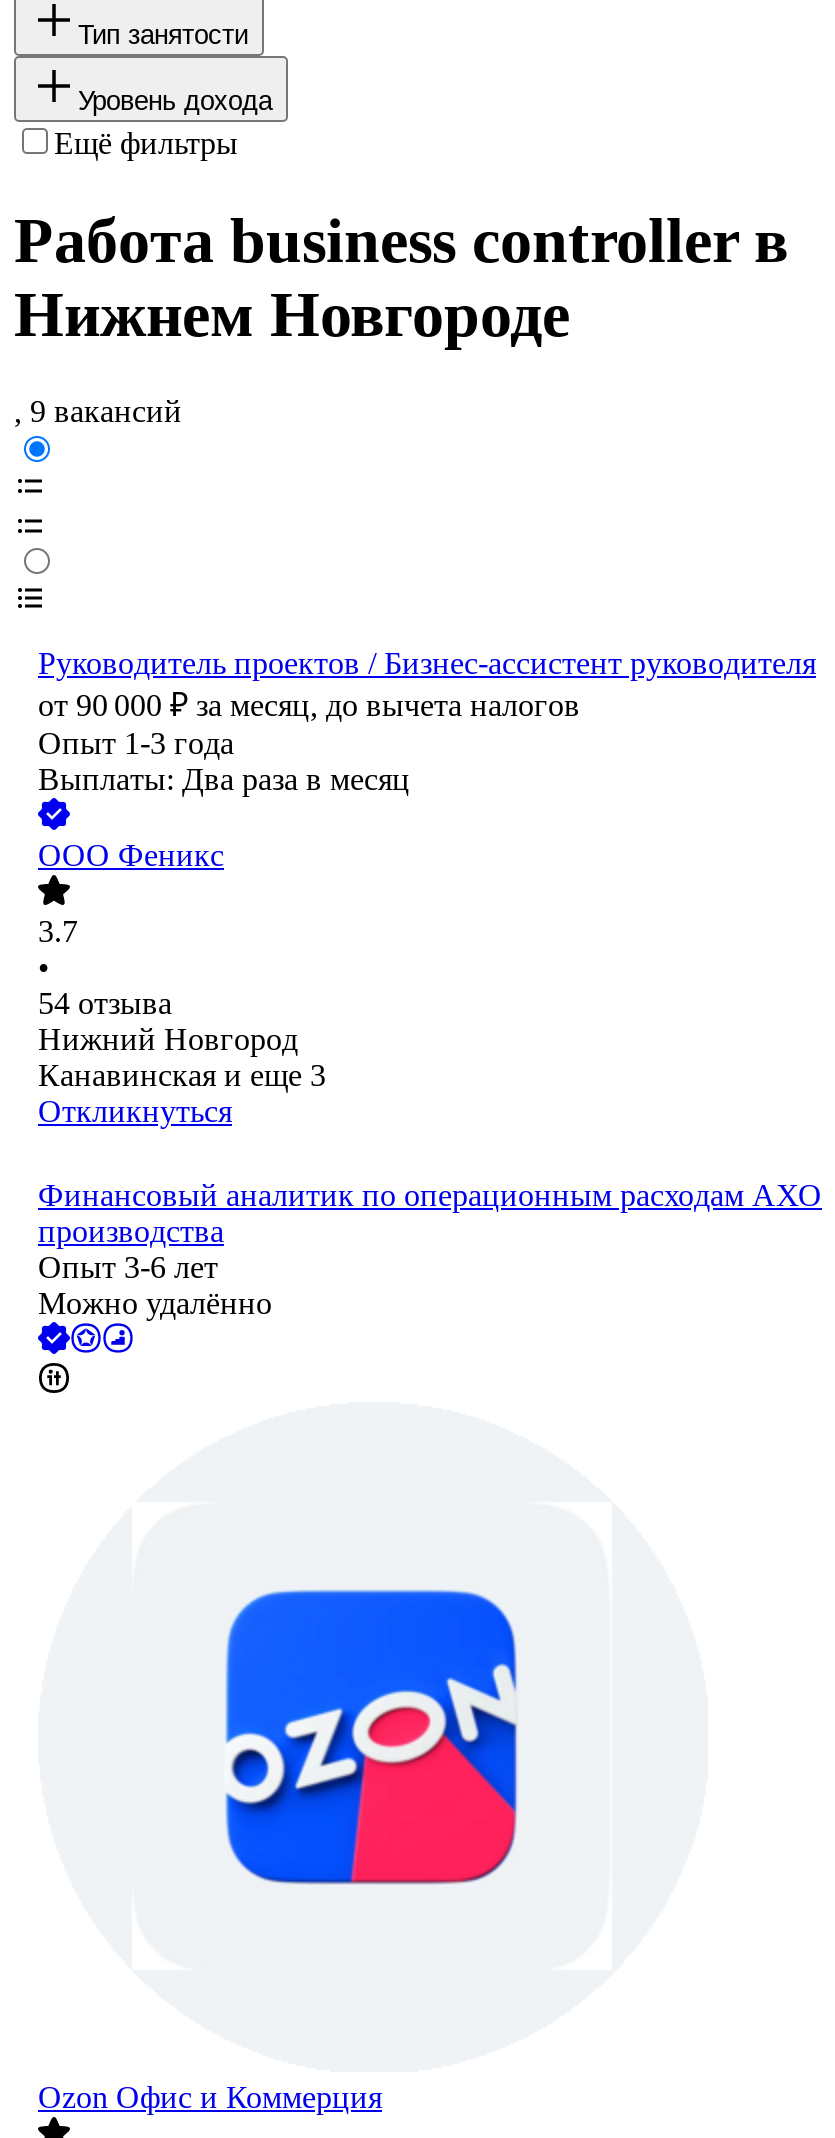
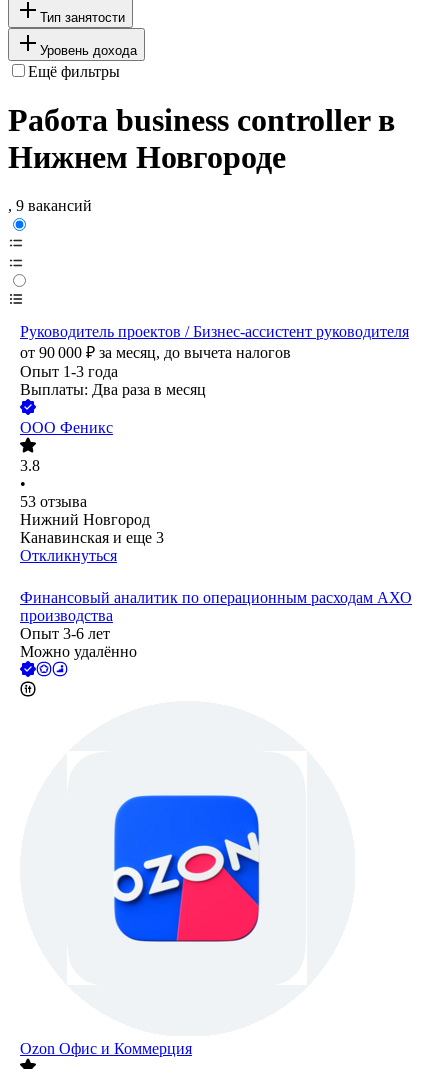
[38,915,78,949] 3.7 -> [20,457,40,474] 3.8
[38,987,172,1021] 54 отзыва -> [20,493,87,510] 53 отзыва

